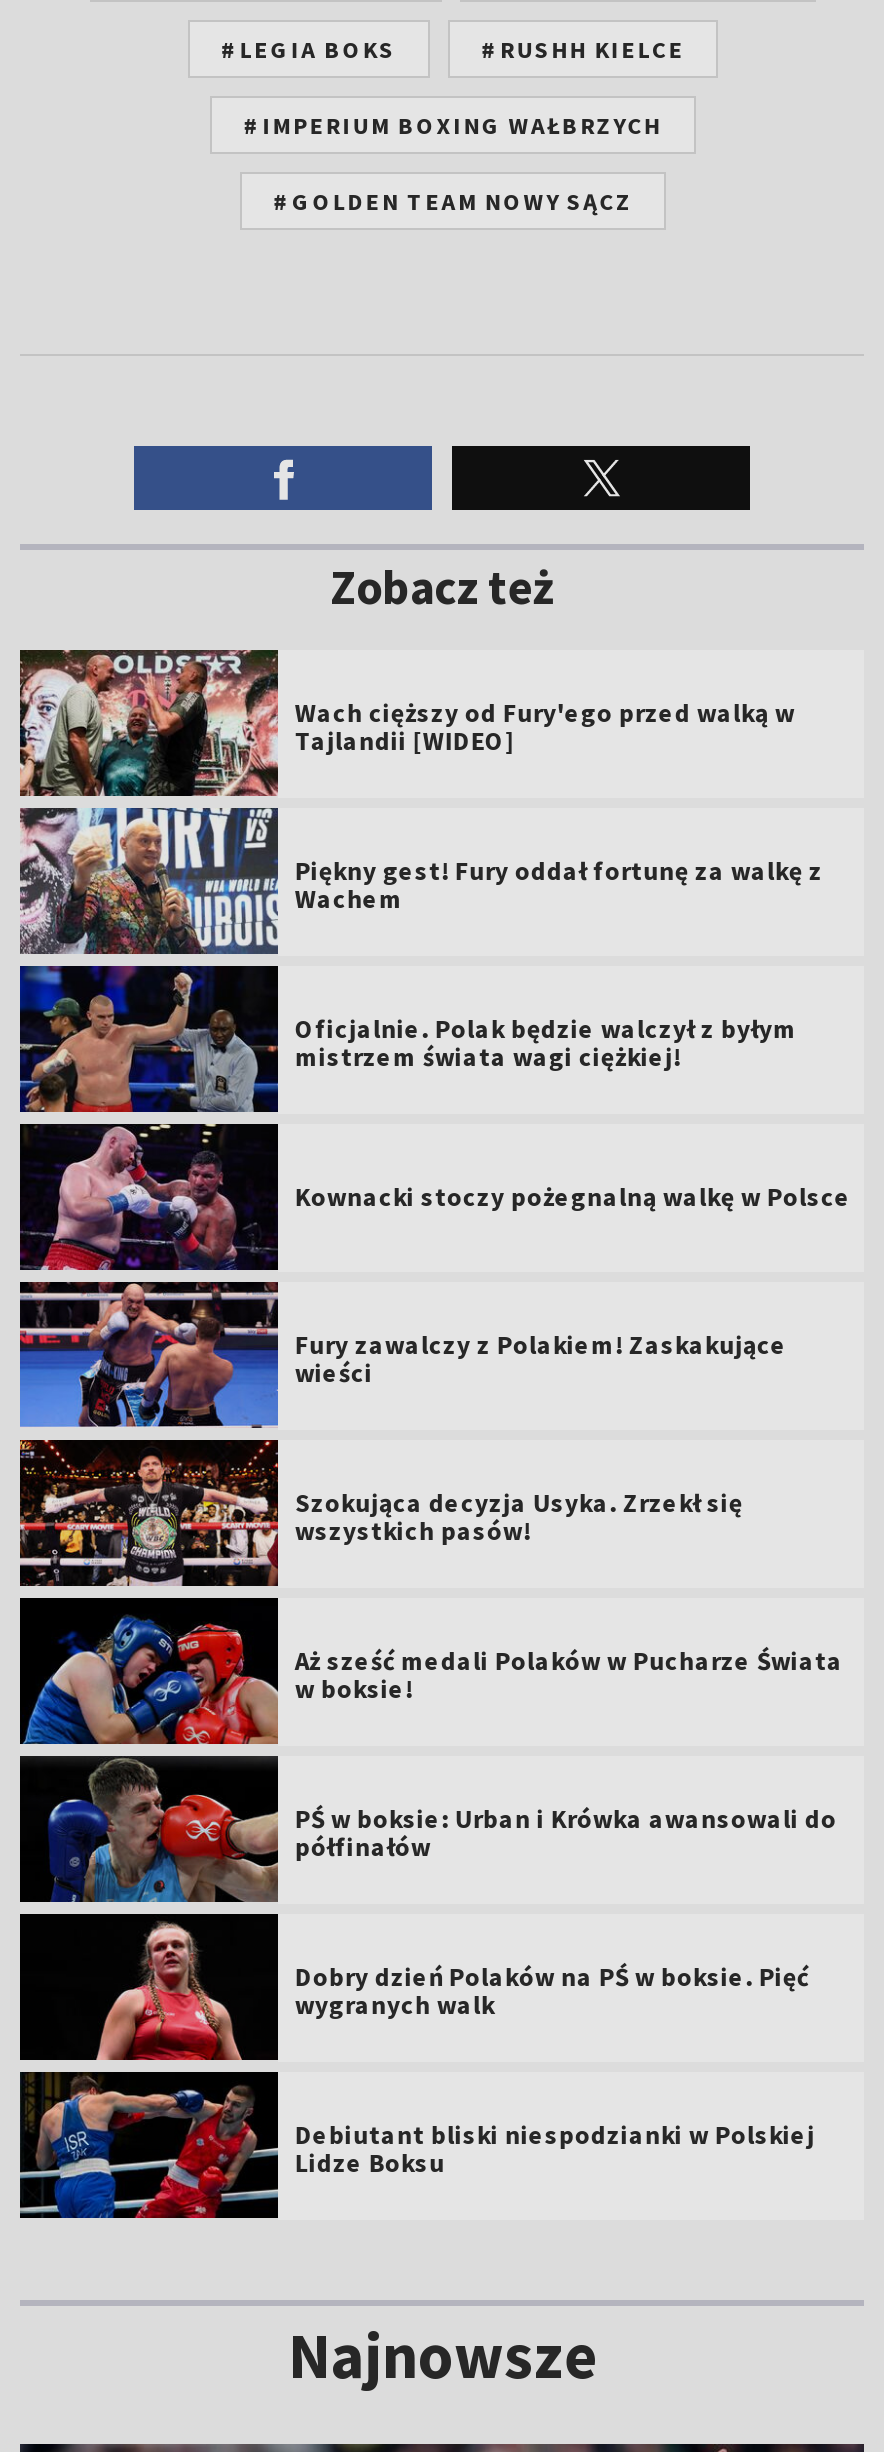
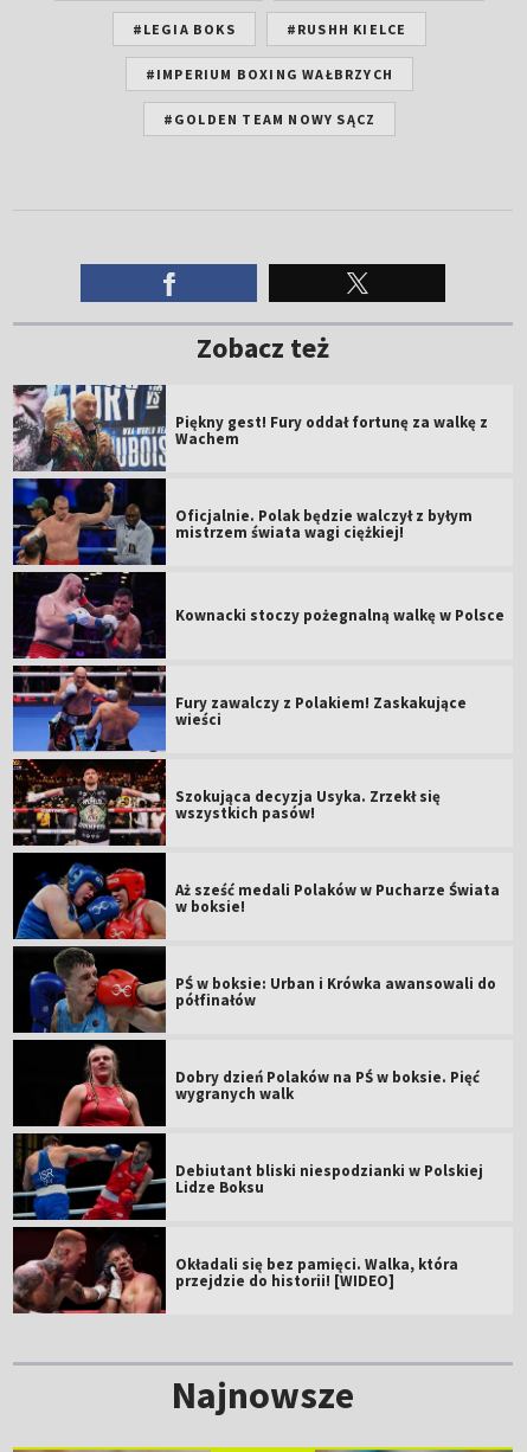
[18,648,795,798] [image] | Wach cięższy od Fury'ego przed walką w | Tajlandii [WIDEO] -> none
moved [20,854,851,2180] -> [13,412,505,1197]: [image] | Piękny gest! Fury oddał fortunę za walkę z | Wachem | ... | Debiutant bliski niespodzianki w Polskiej | Lidze Boksu
none -> [12,1228,459,1315] [image] | Okładali się bez pamięci. Walka, która | przejdzie do historii! [WIDEO]

